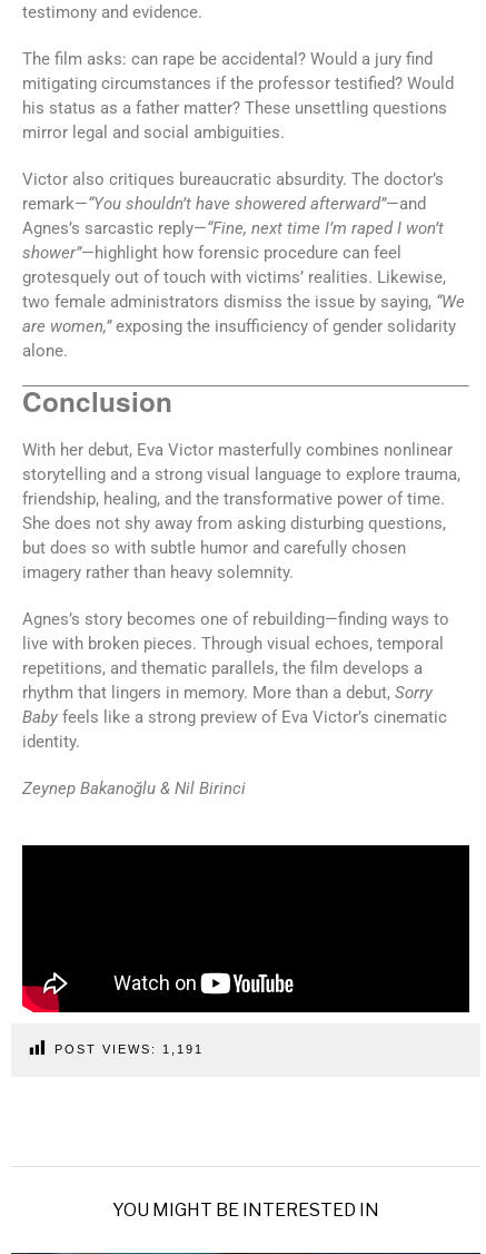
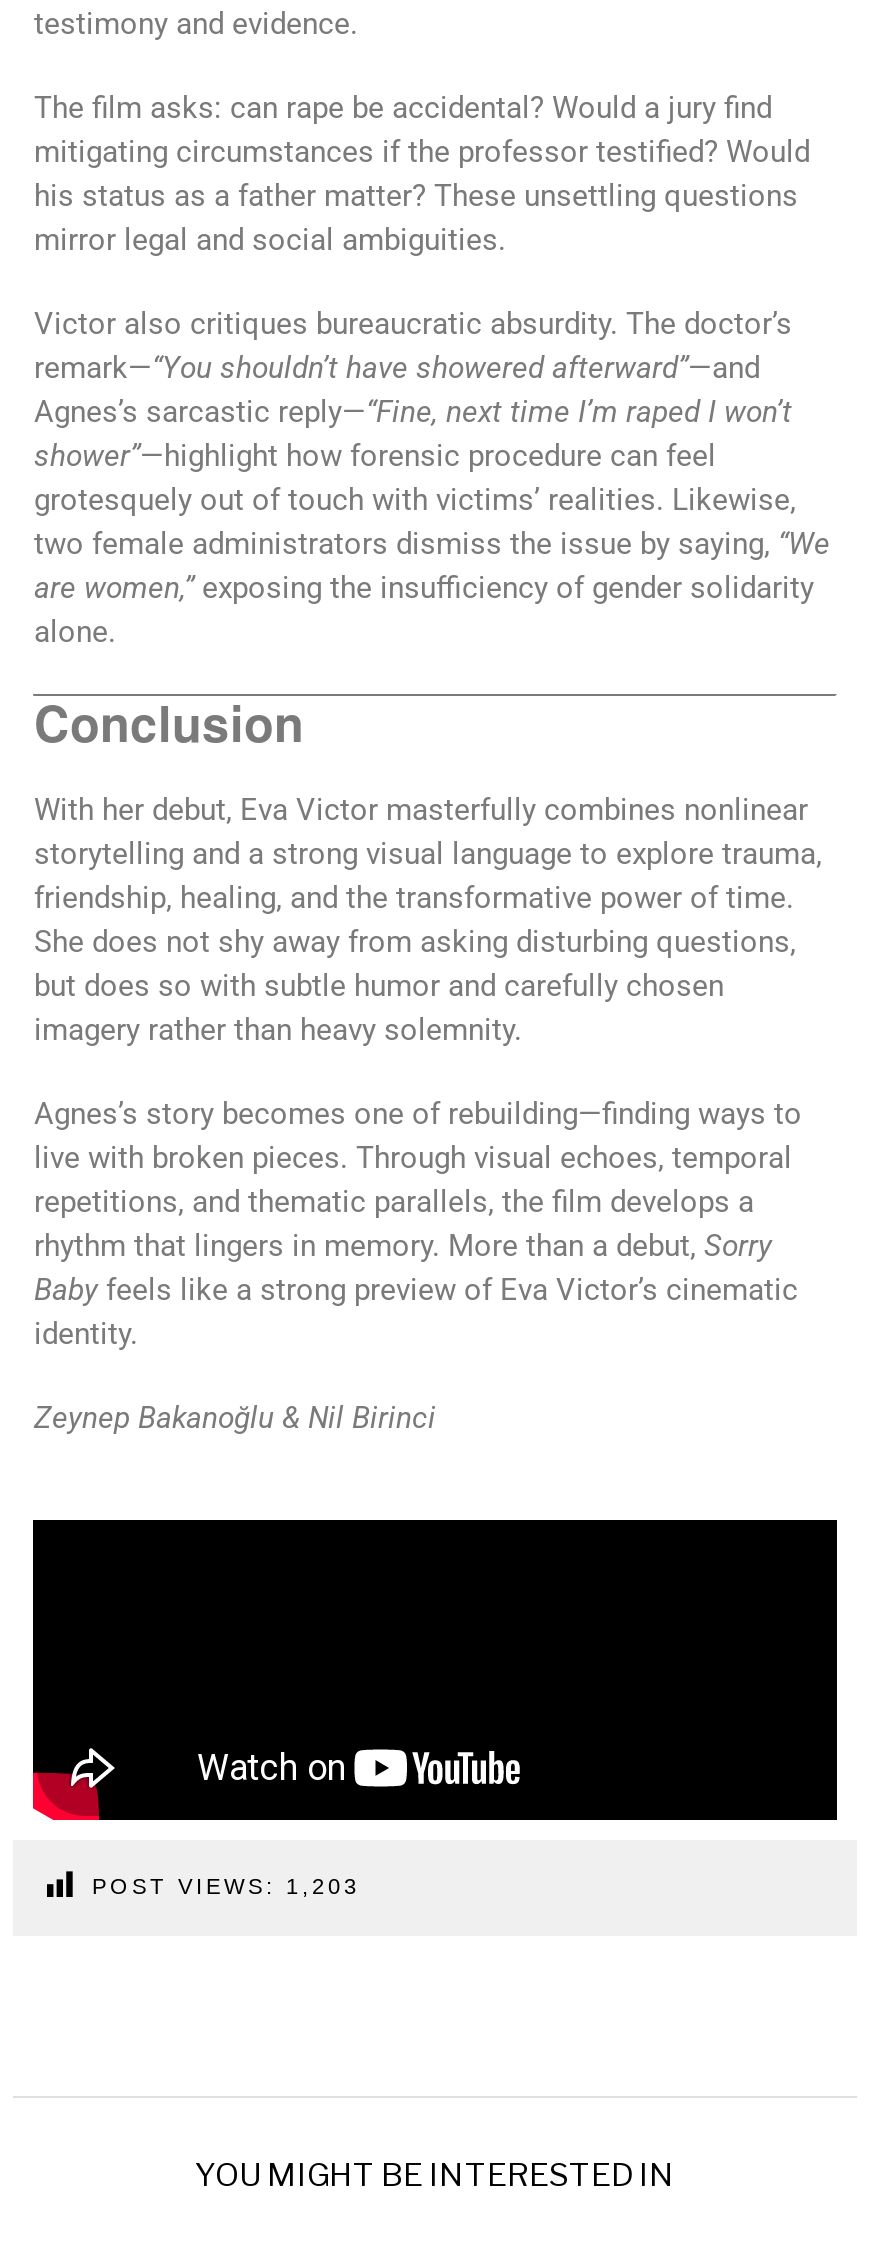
[55,1043,204,1056] POST VIEWS: 1,191 -> [92,1873,360,1897] POST VIEWS: 1,203

